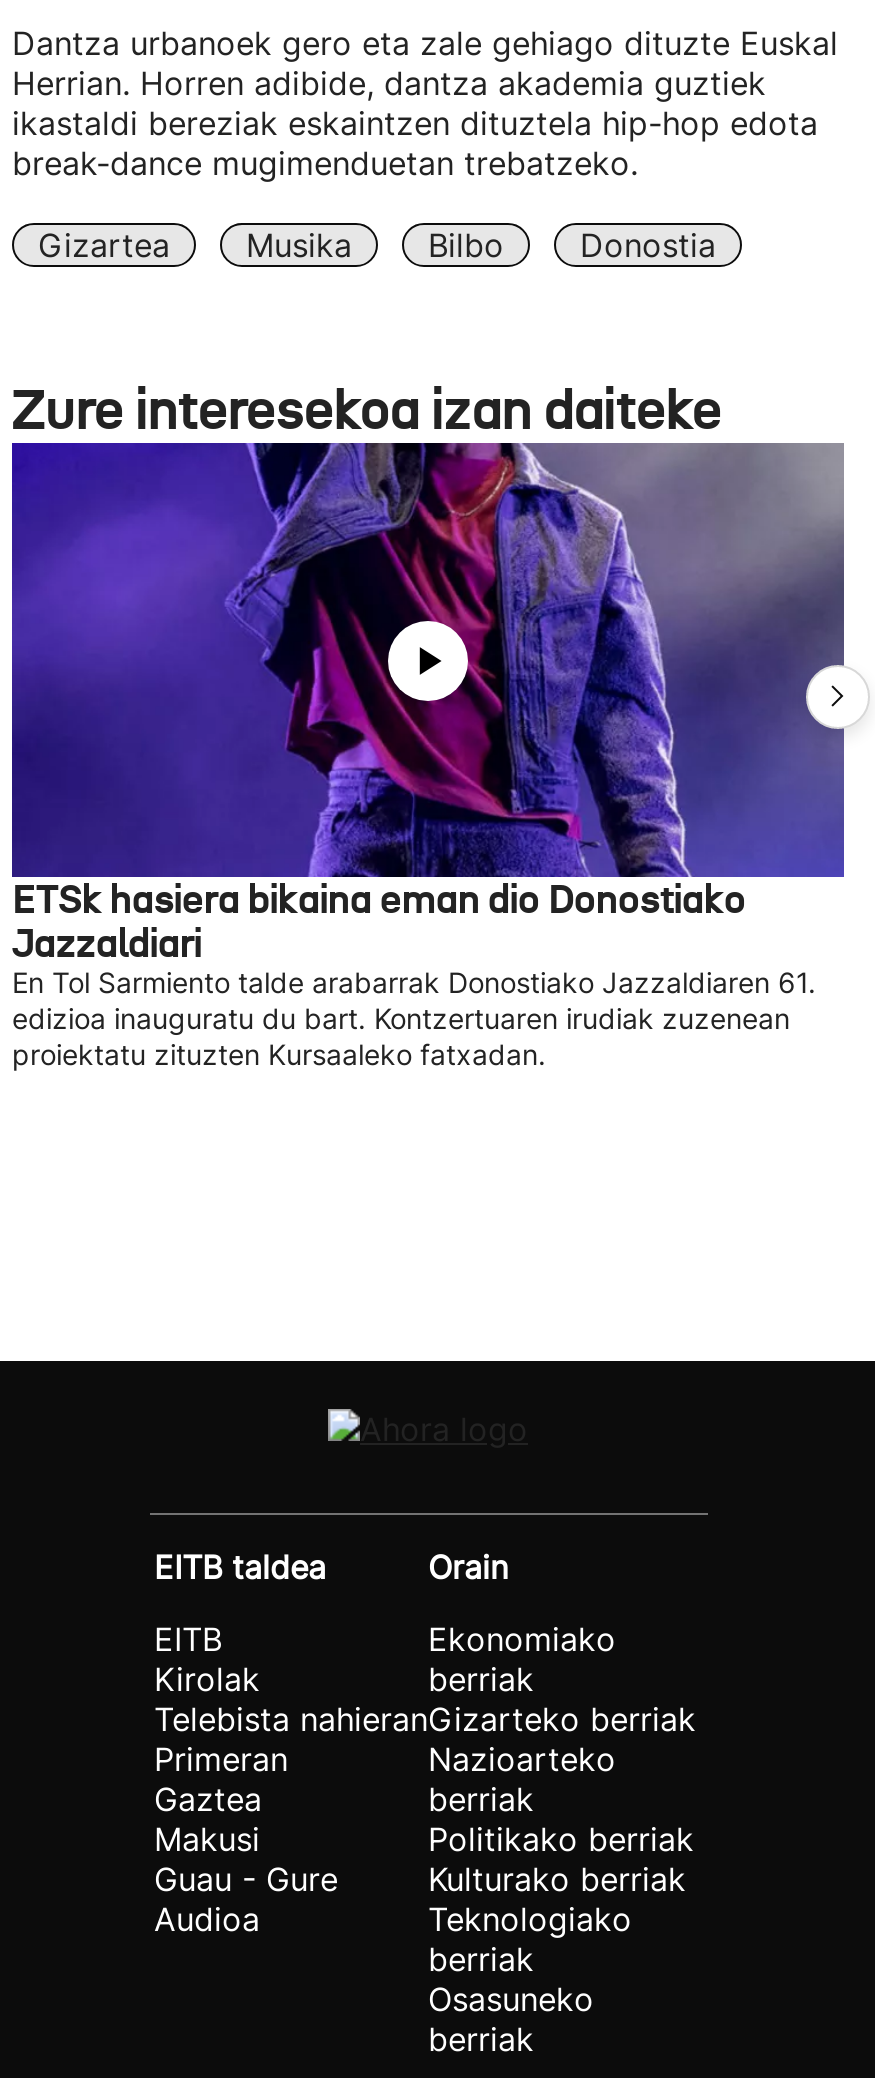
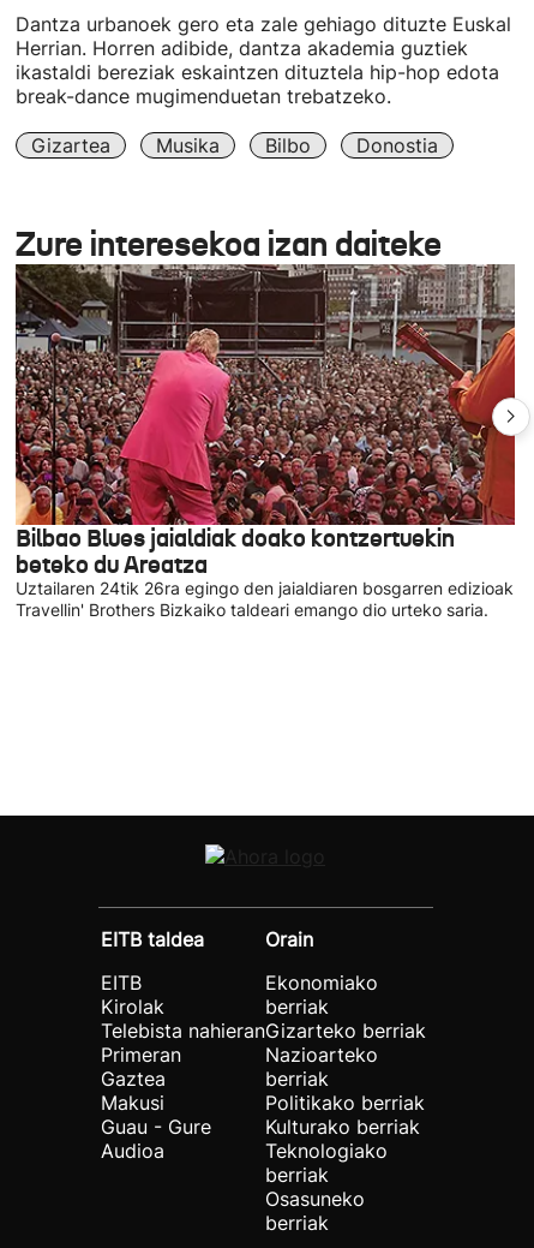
[10,443,846,1071] [image] | ETSk hasiera bikaina eman dio Donostiako | Jazzaldiari | En Tol Sarmiento talde arabarrak Donostiako Jazzaldiaren 61. | edizioa inauguratu du bart. Kontzertuaren irudiak zuzenean | proiektatu zituzten Kursaaleko fatxadan. -> [14,264,516,620] [image] | Bilbao Blues jaialdiak doako kontzertuekin | beteko du Areatza | Uztailaren 24tik 26ra egingo den jaialdiaren bosgarren edizioak | Travellin' Brothers Bizkaiko taldeari emango dio urteko saria.

